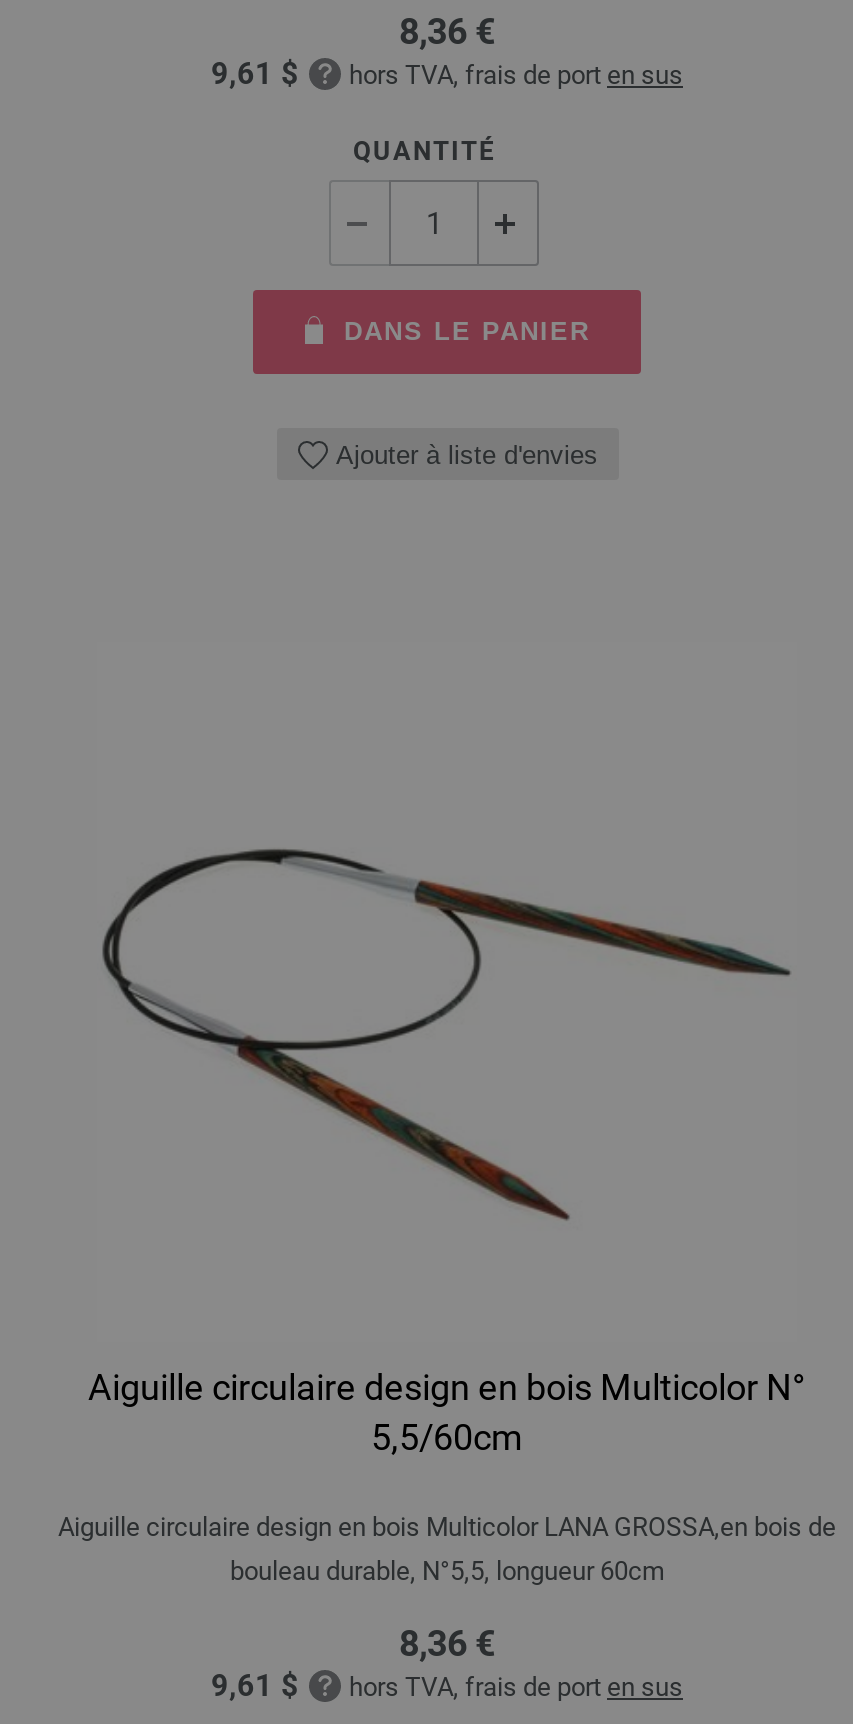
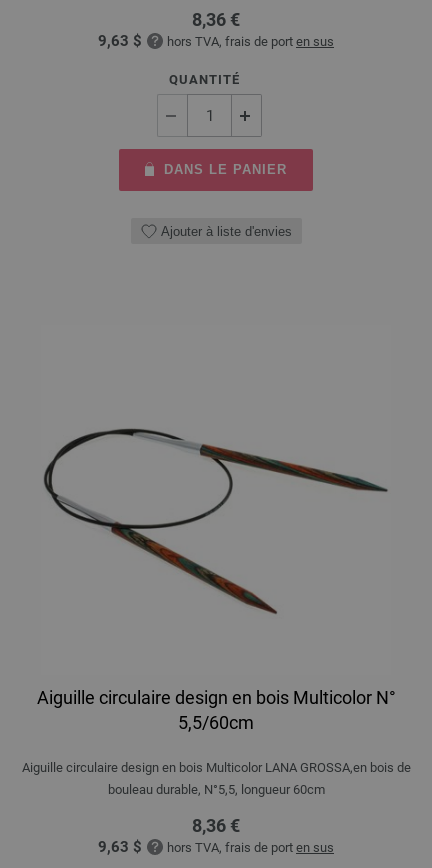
[211,56,683,92] 9,61 $ hors TVA, frais de port en sus -> [98,32,334,50] 9,63 $ hors TVA, frais de port en sus
[211,1668,683,1704] 9,61 $ hors TVA, frais de port en sus -> [98,838,334,856] 9,63 $ hors TVA, frais de port en sus

